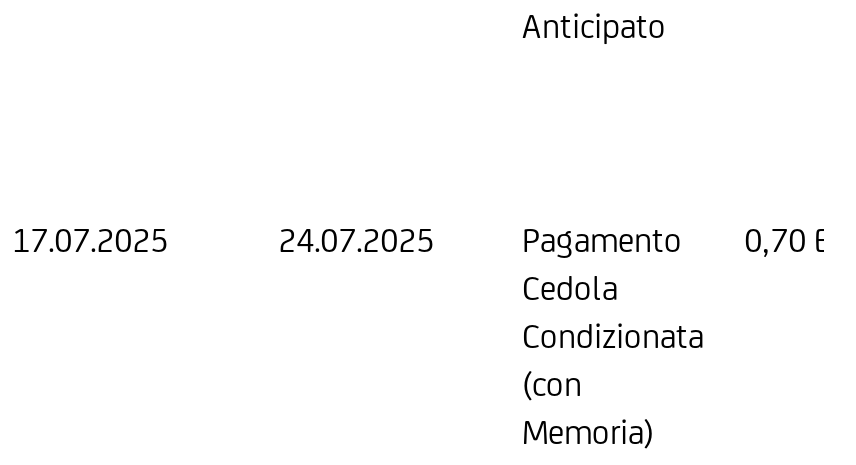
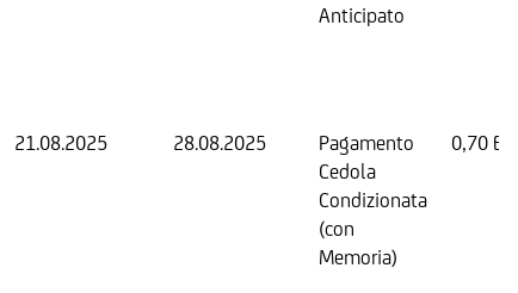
[12,220,434,260] 17.07.2025 | 24.07.2025 -> [14,131,266,155] 21.08.2025 | 28.08.2025

